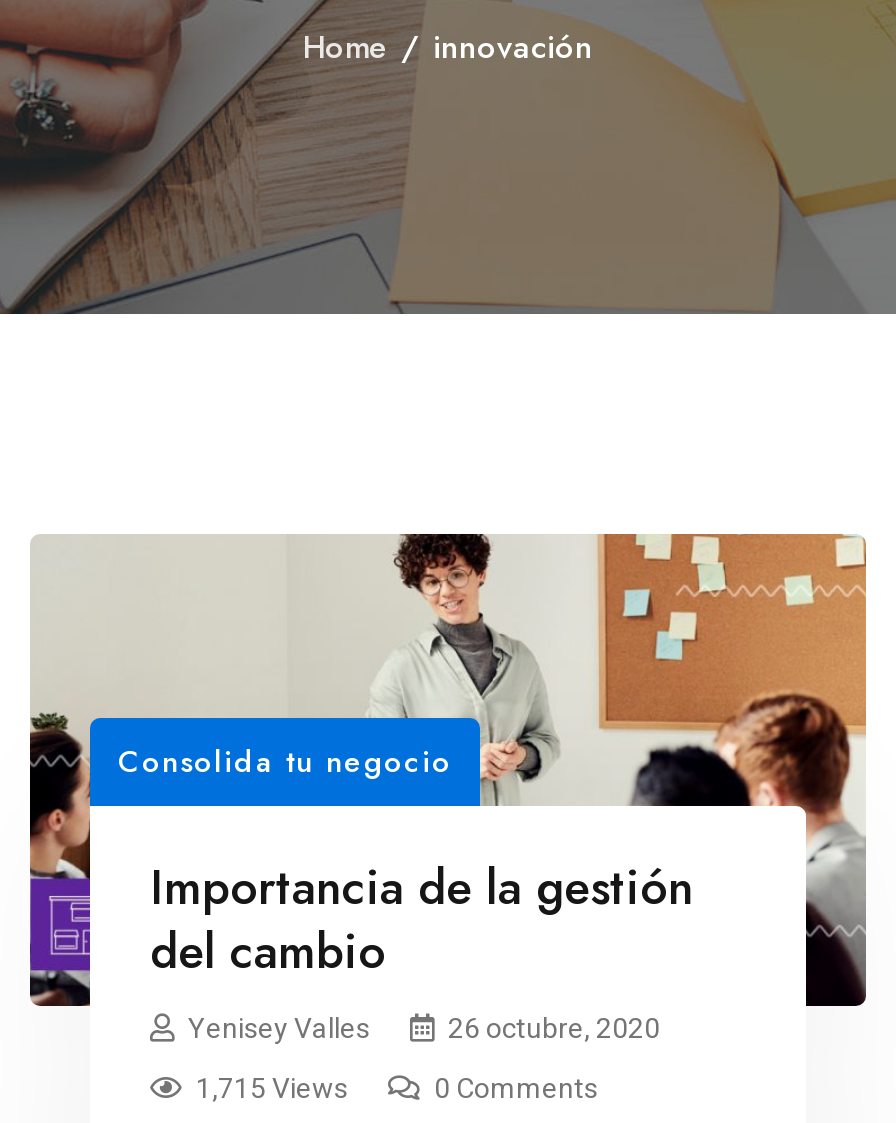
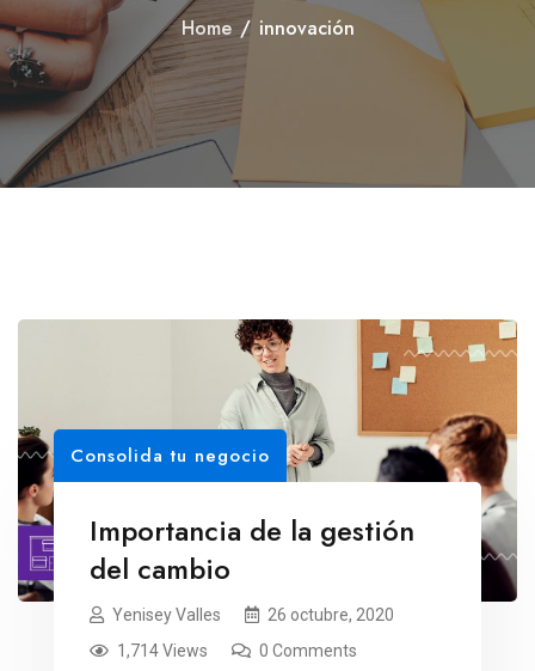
[196,1073,348,1105] 1,715 Views -> [117,641,208,661] 1,714 Views

